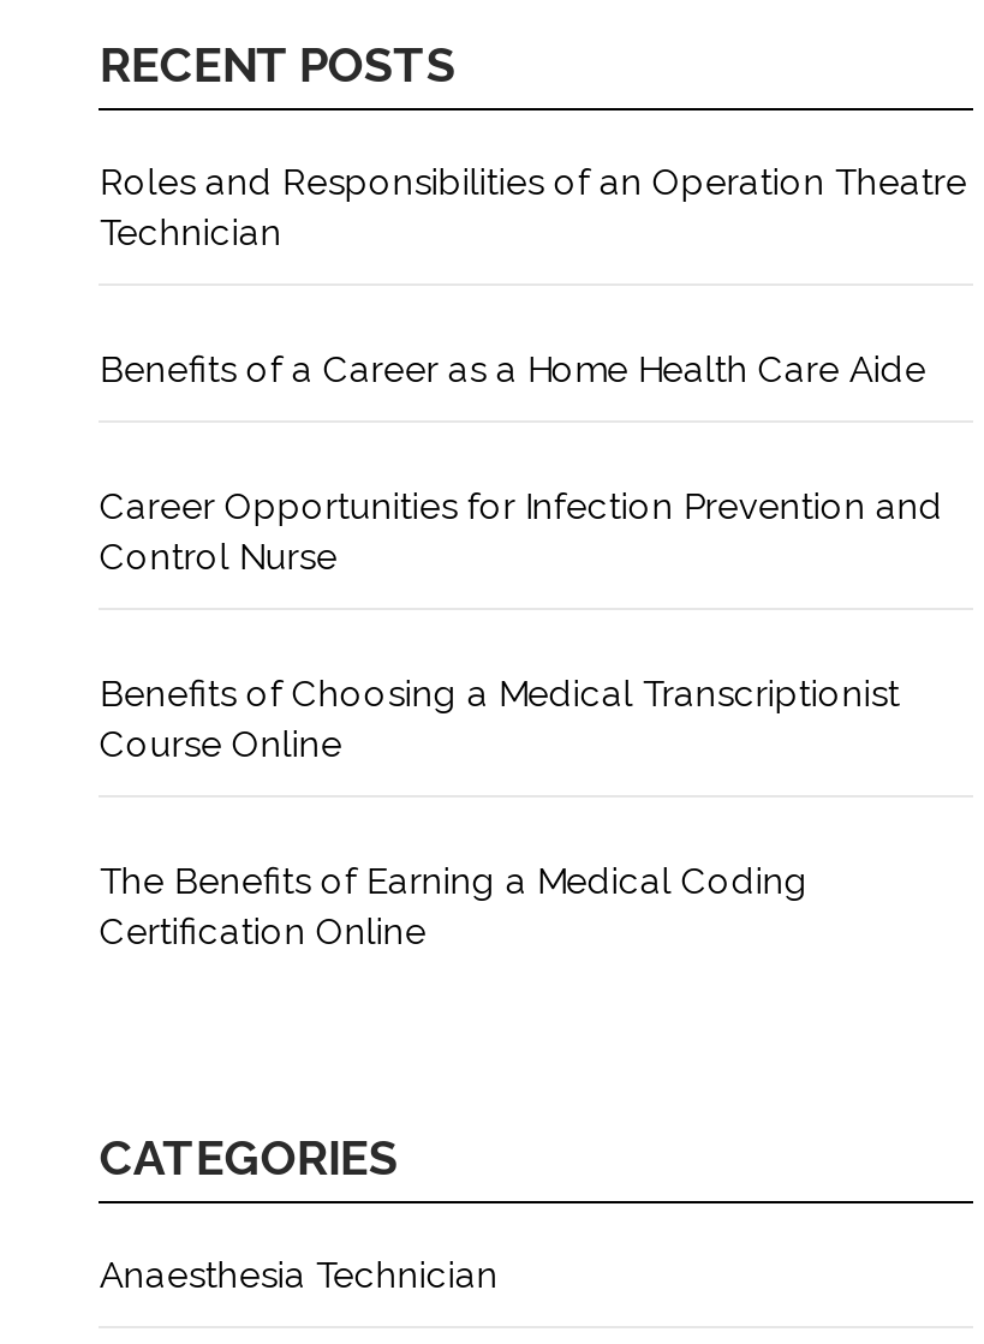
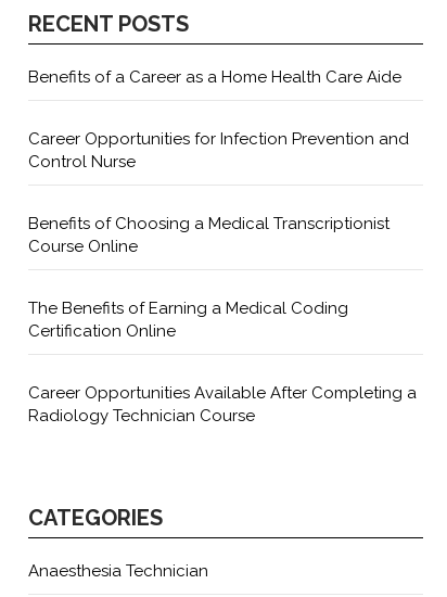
[99,160,967,254] Roles and Responsibilities of an Operation Theatre | Technician -> none
moved [99,348,943,953] -> [29,67,409,341]: Benefits of a Career as a Home Health Care Aide | Career Opportunities for Infection Prevention and | Control Nurse | Benefits of Choosing a Medical Transcriptionist | Course Online | The Benefits of Earning a Medical Coding | Certification Online
none -> [29,383,417,425] Career Opportunities Available After Completing a | Radiology Technician Course

